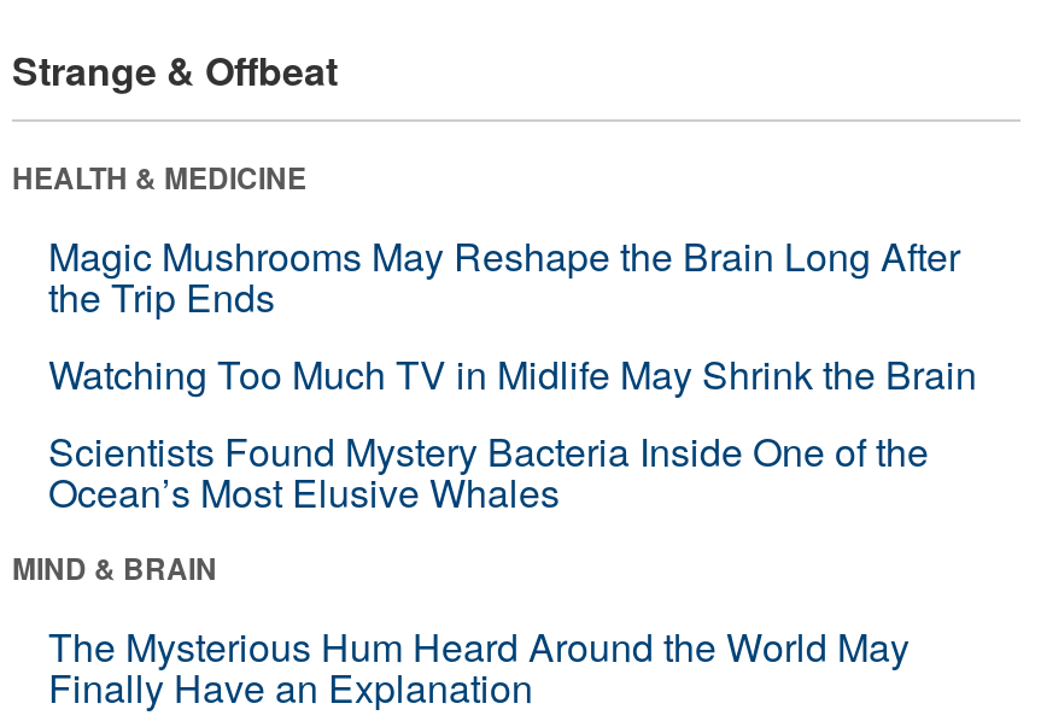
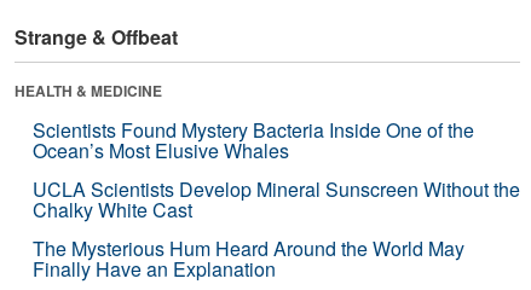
[48,227,977,401] Magic Mushrooms May Reshape the Brain Long After | the Trip Ends | Watching Too Much TV in Midlife May Shrink the Brain -> none
moved [48,423,929,519] -> [33,116,474,164]: Scientists Found Mystery Bacteria Inside One of the | Ocean’s Most Elusive Whales
[12,546,217,589] MIND & BRAIN -> [33,175,520,223] UCLA Scientists Develop Mineral Sunscreen Without the | Chalky White Cast

